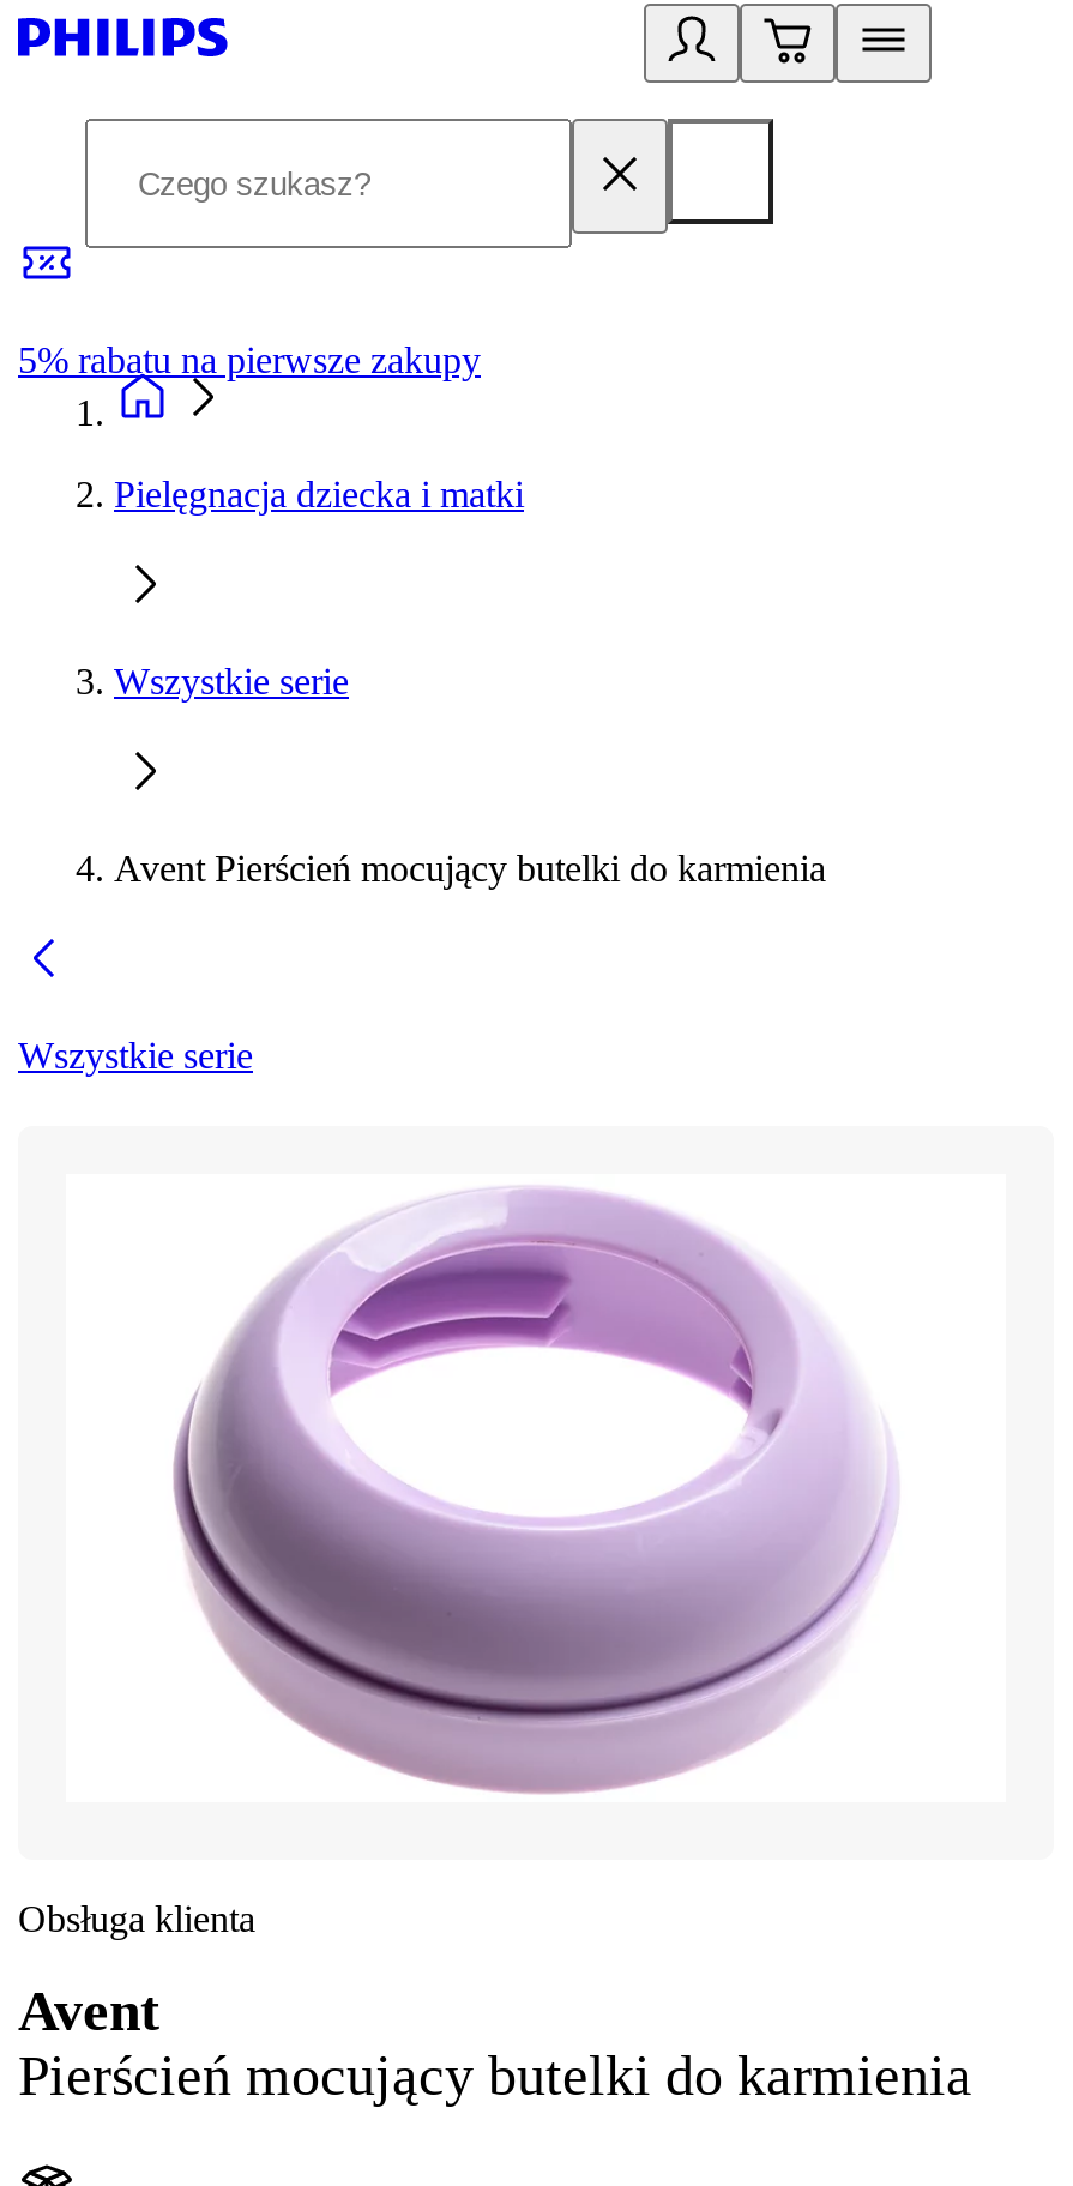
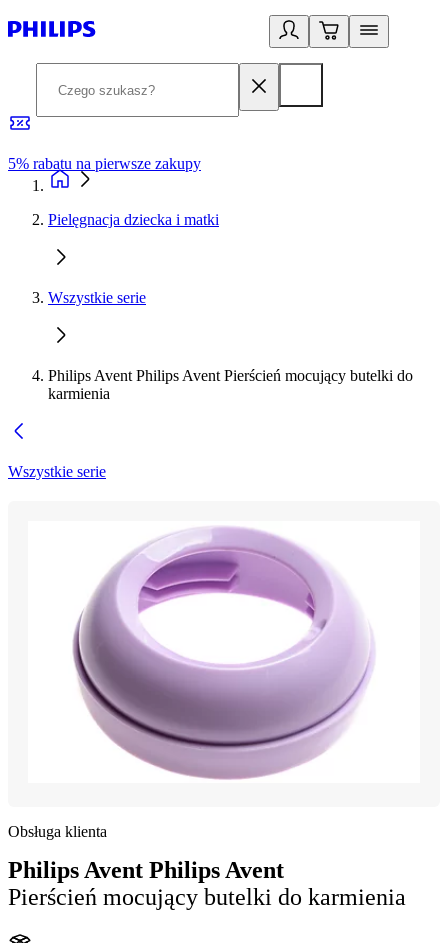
[114,848,826,889] Avent Pierścień mocujący butelki do karmienia -> [48,367,413,402] Philips Avent Philips Avent Pierścień mocujący butelki do | karmienia
[18,1979,159,2041] Avent -> [8,857,284,883] Philips Avent Philips Avent

